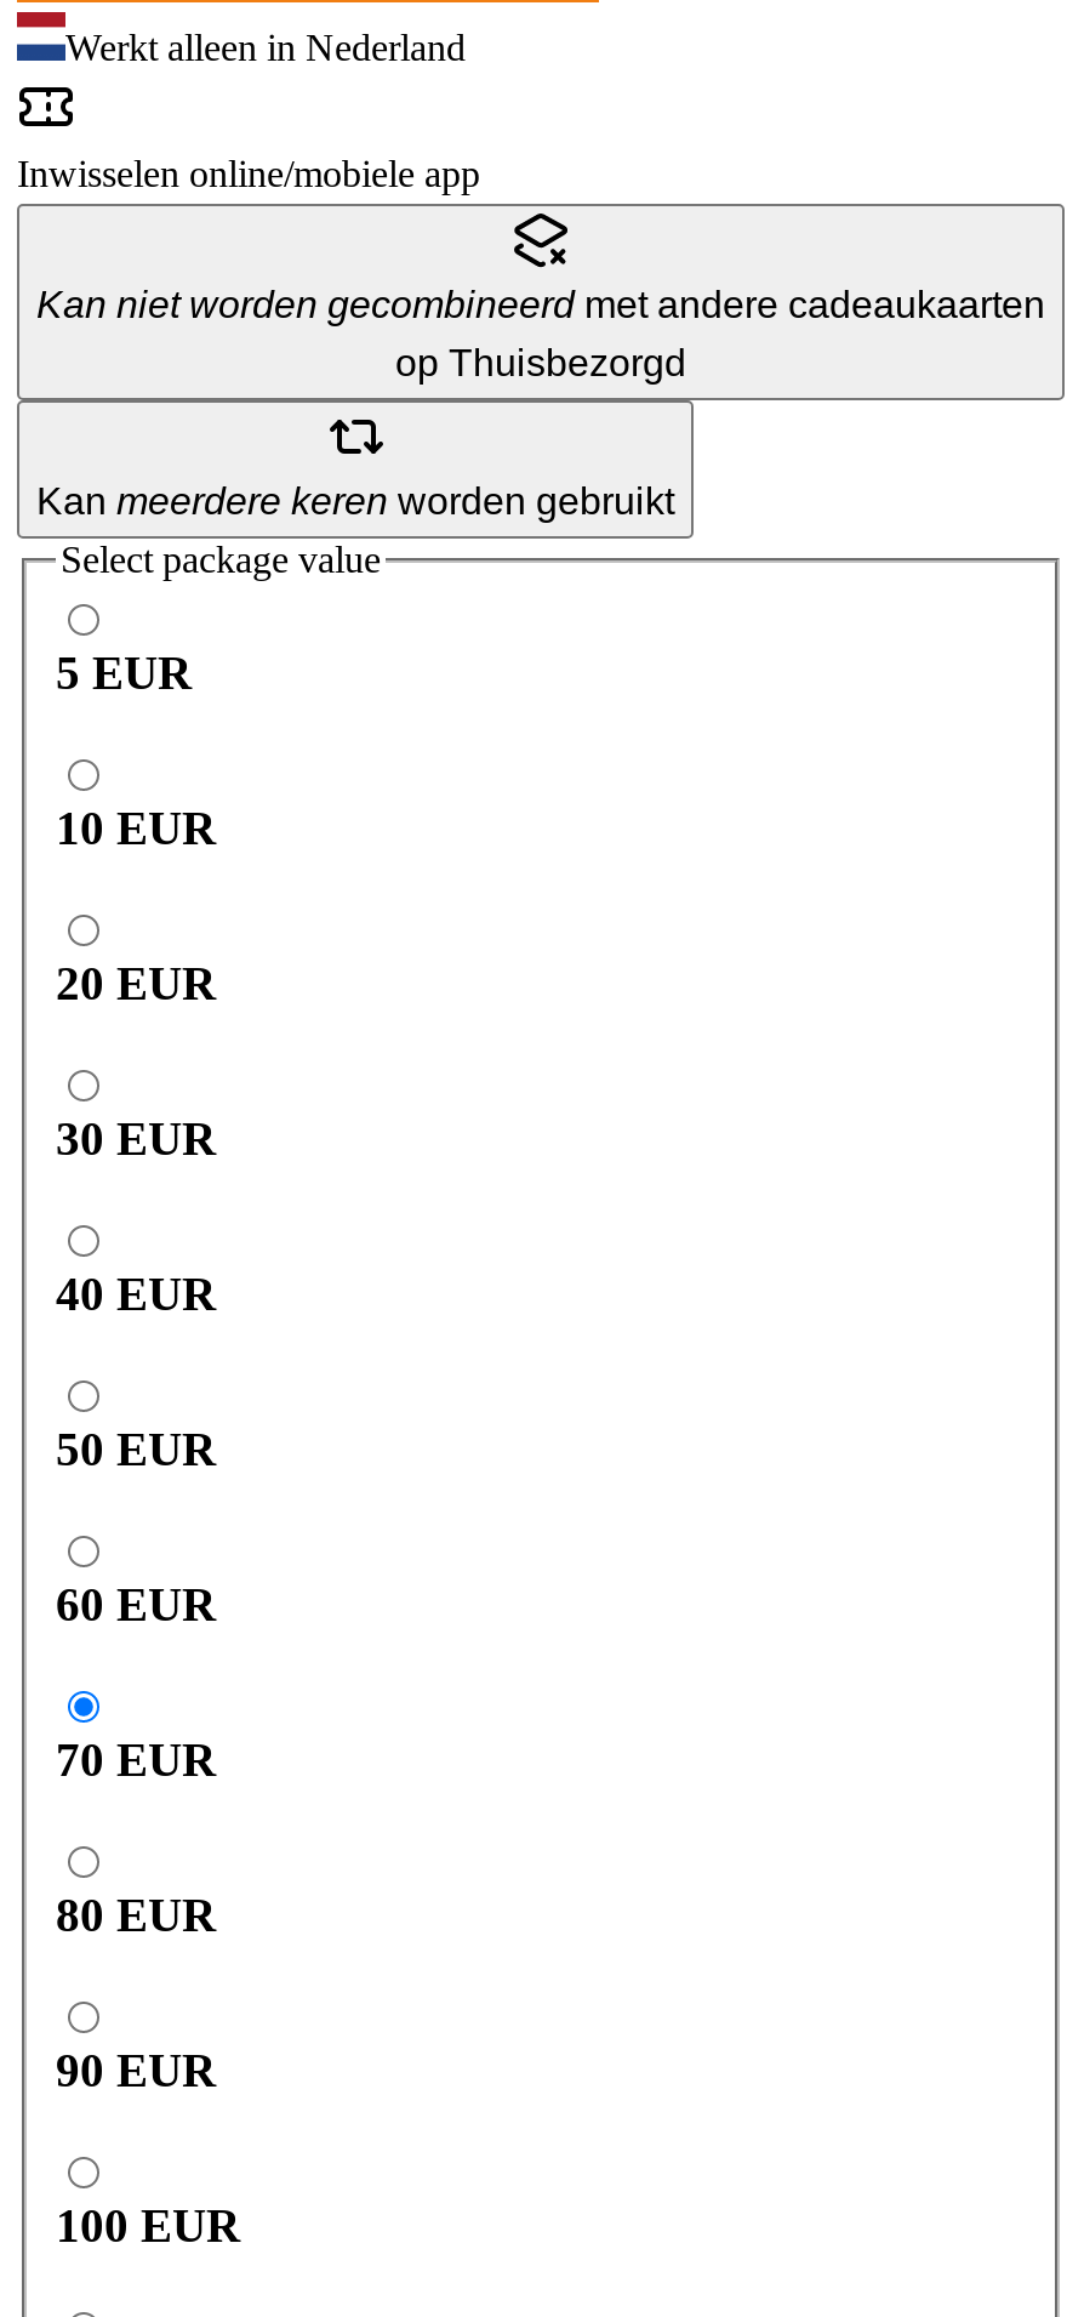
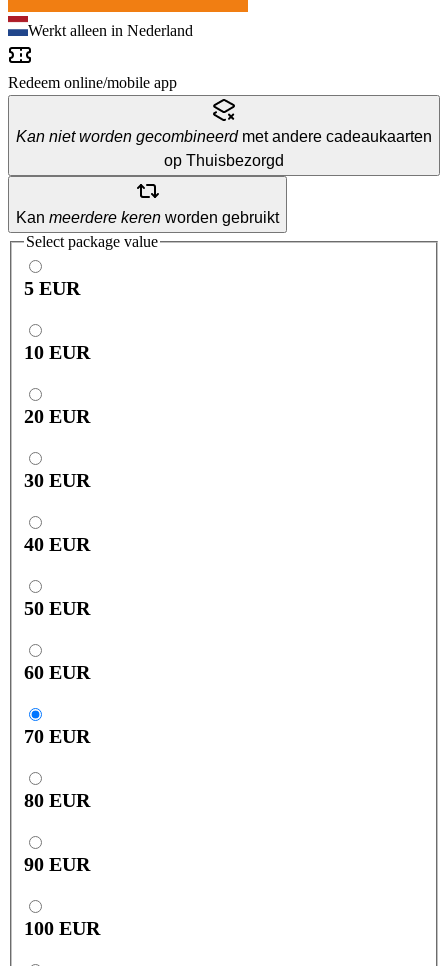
[17,153,480,194] Inwisselen online/mobiele app -> [8,74,177,91] Redeem online/mobile app

